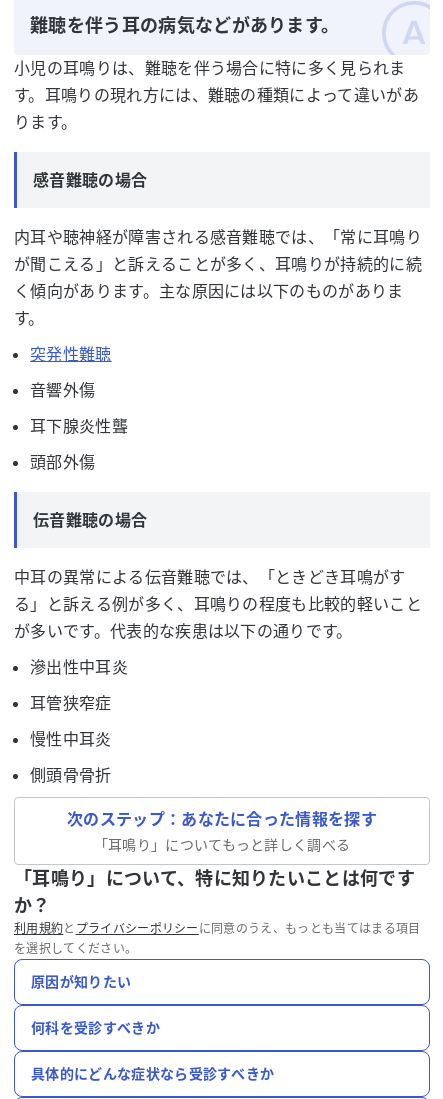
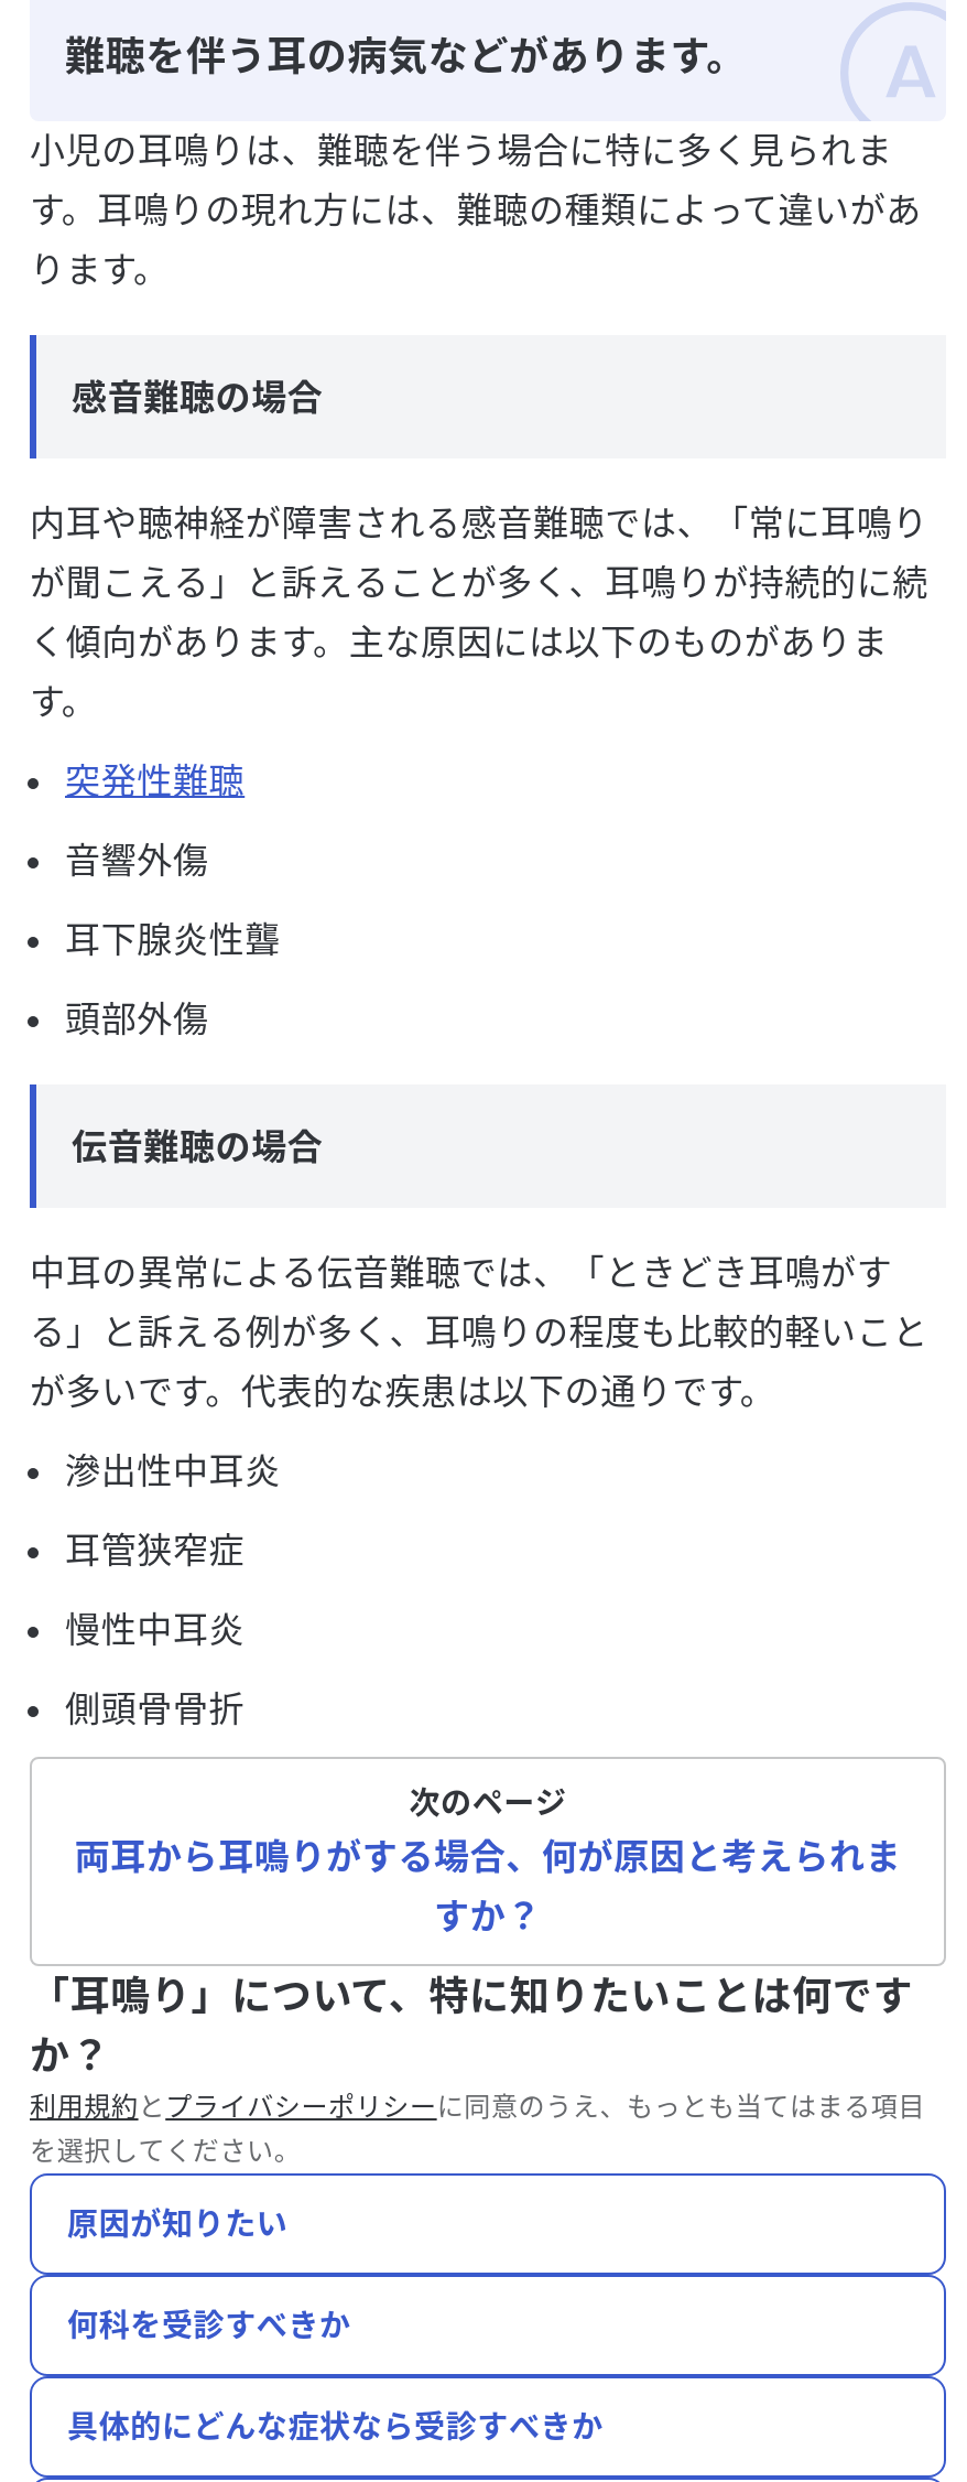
[67,809,377,853] 次のステップ：あなたに合った情報を探す | 「耳鳴り」についてもっと詳しく調べる -> [74,1783,901,1938] 次のページ | 両耳から耳鳴りがする場合、何が原因と考えられま | すか？

